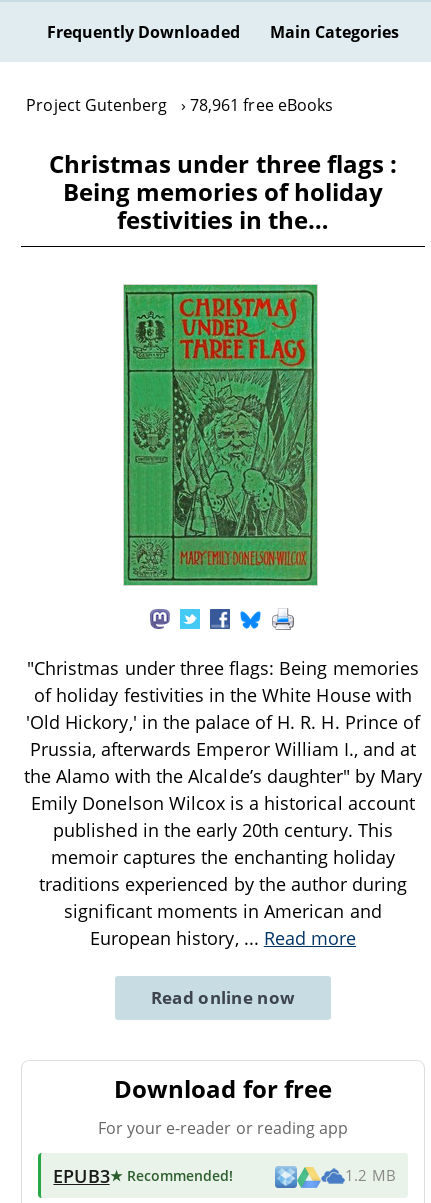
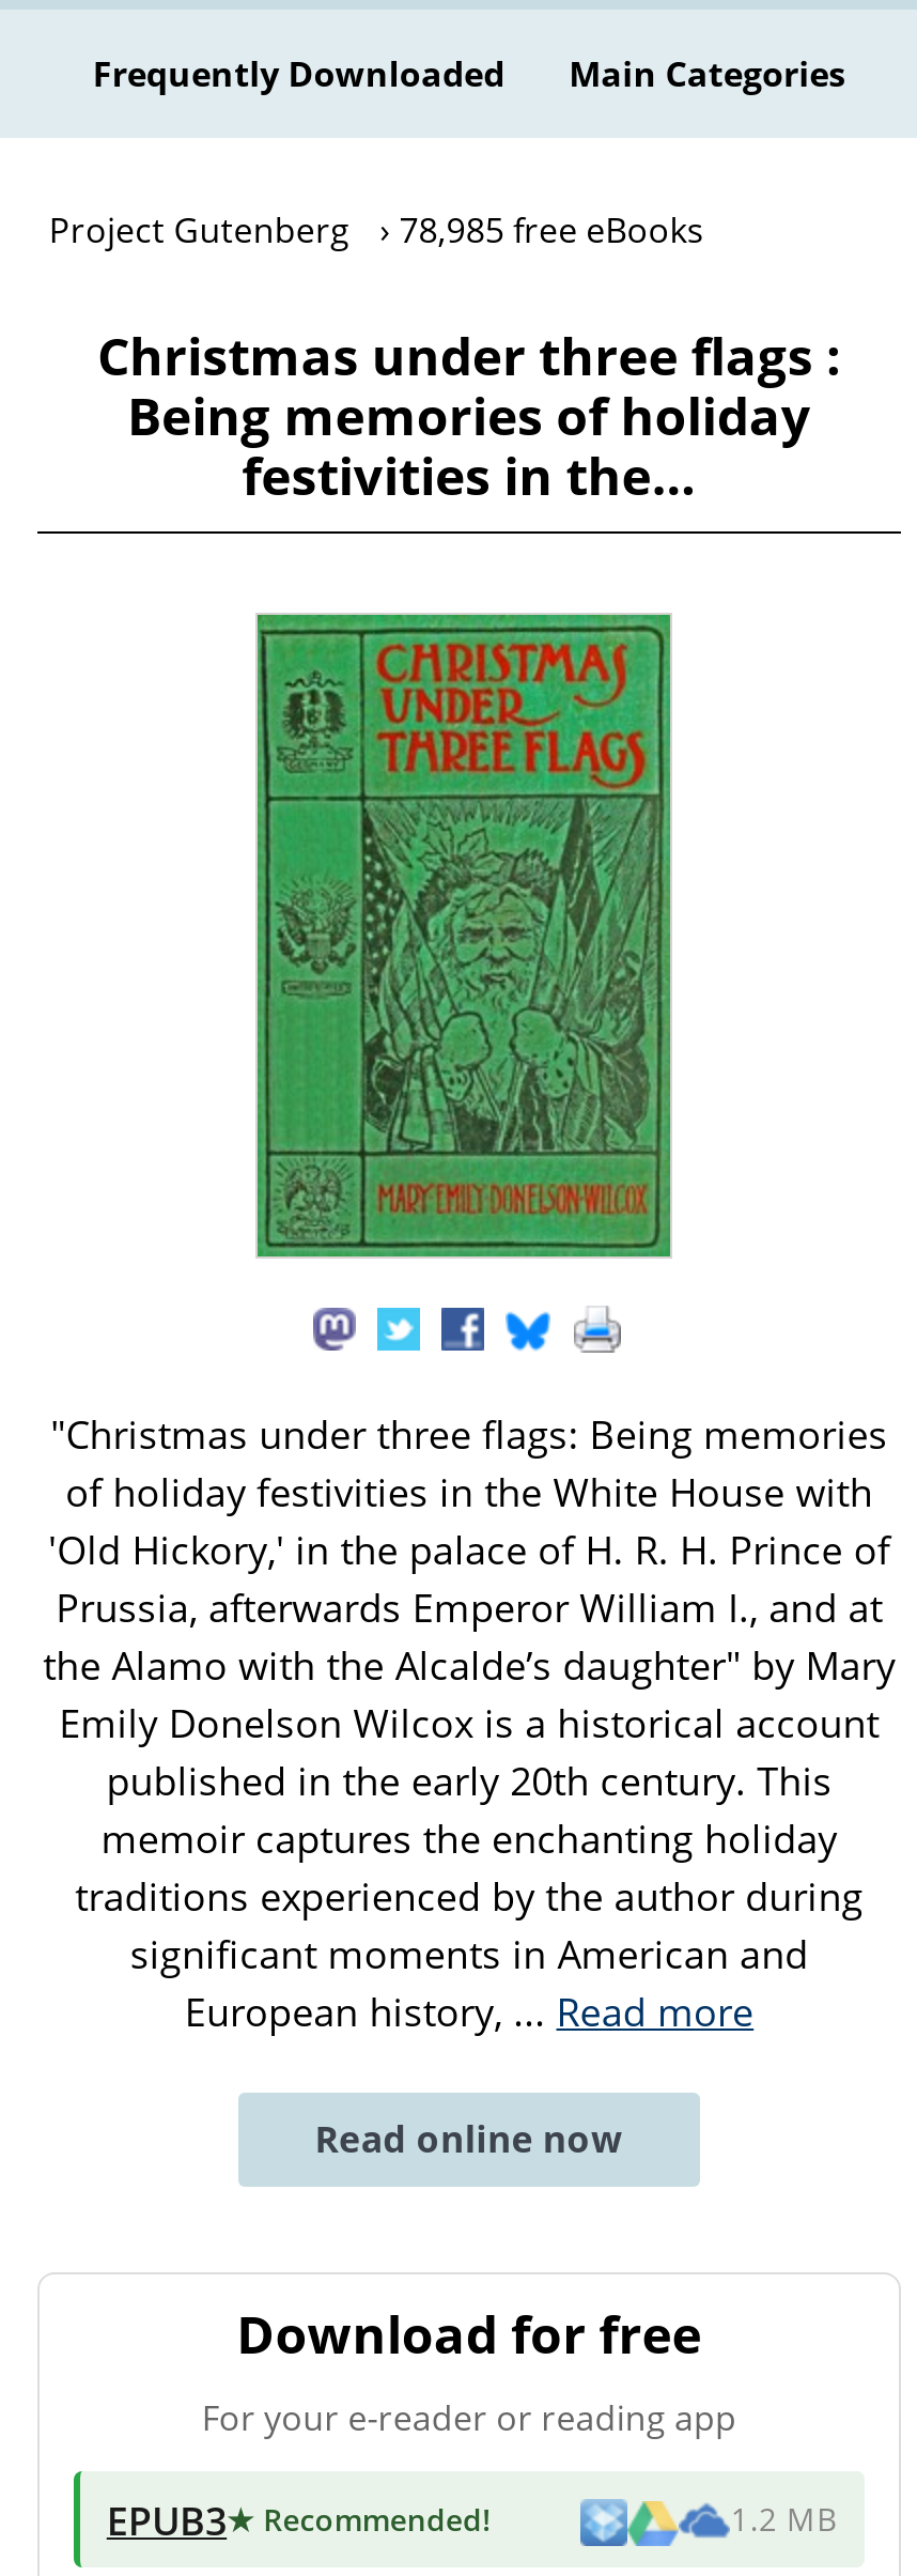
[26,94,333,116] Project Gutenberg 78,961 free eBooks -> [49,206,704,253] Project Gutenberg 78,985 free eBooks

